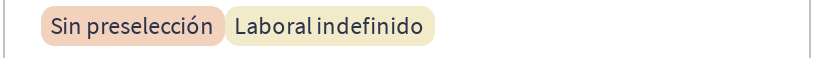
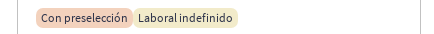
[50,10,214,40] Sin preselección -> [41,10,128,25] Con preselección

